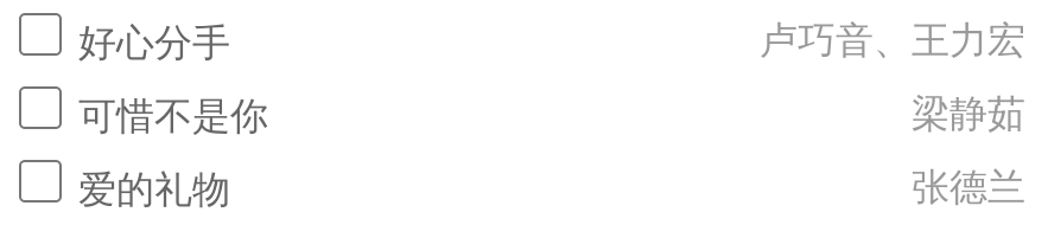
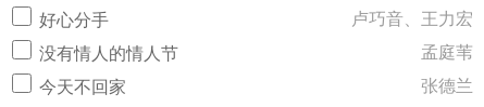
[78,94,1025,136] 可惜不是你 | 梁静茹 -> [39,43,473,63] 没有情人的情人节 | 孟庭苇
[78,169,230,210] 爱的礼物 -> [39,78,126,96] 今天不回家

